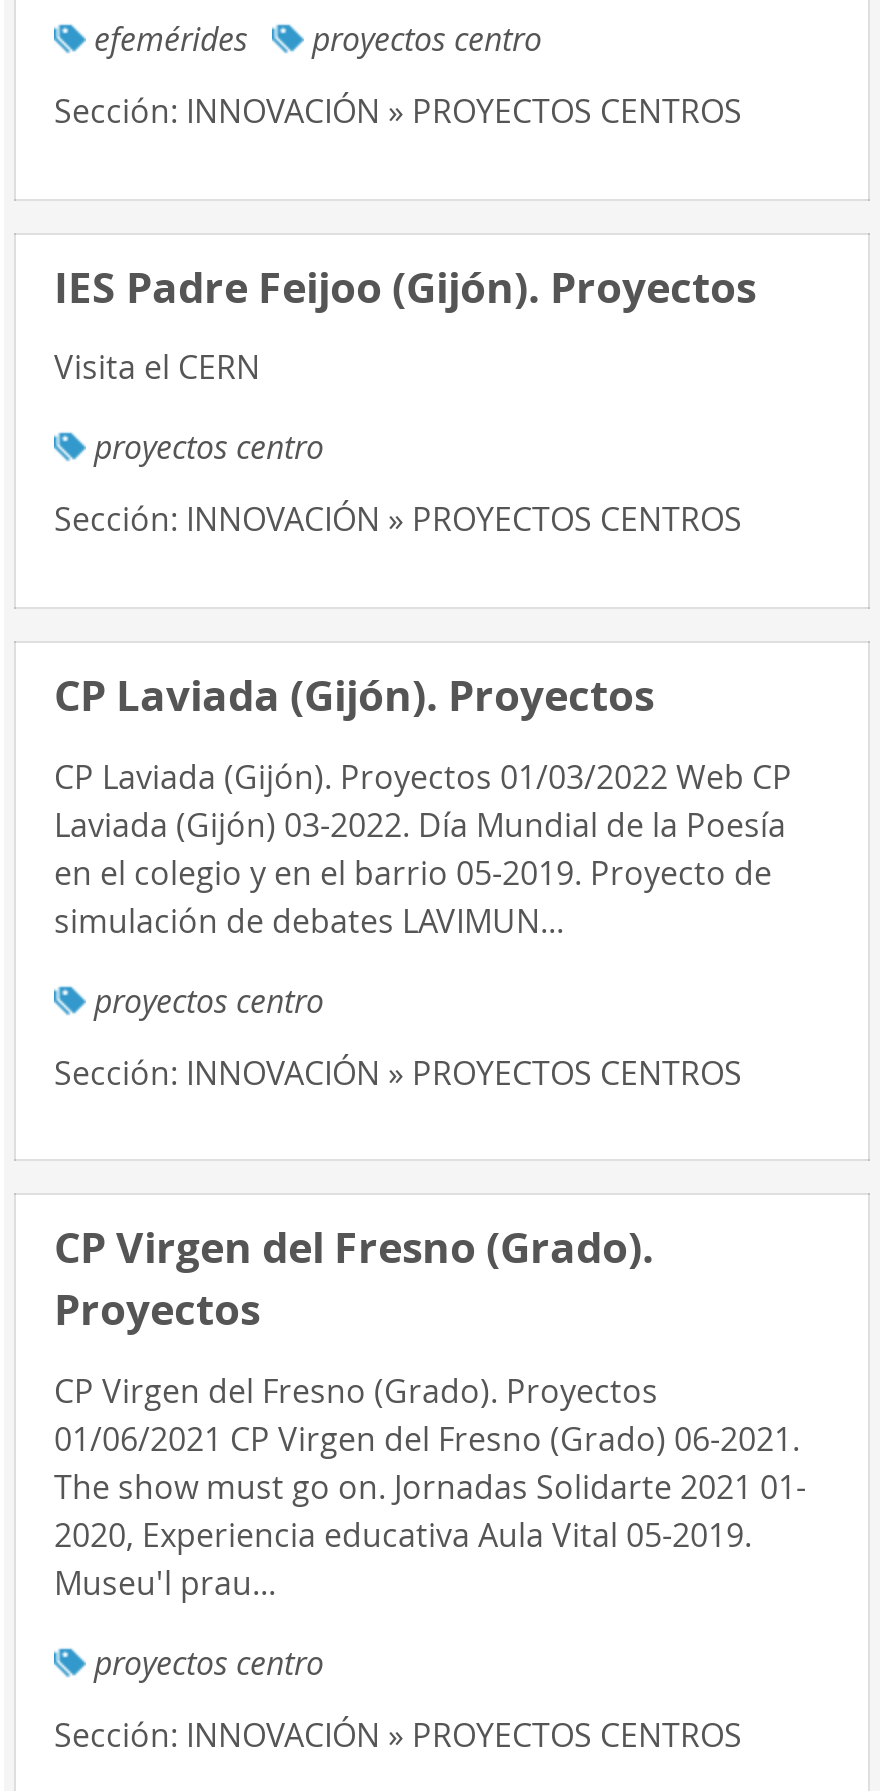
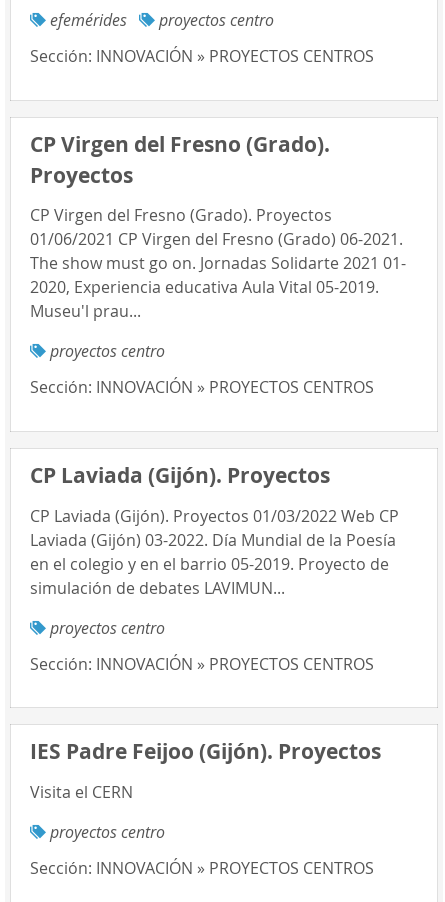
moved [54,258,756,316] -> [30,737,381,766]: IES Padre Feijoo (Gijón). Proyectos
moved [54,346,260,390] -> [30,781,133,803]: Visita el CERN
moved [54,425,792,1094] -> [30,340,399,675]: proyectos centro | Sección: INNOVACIÓN » PROYECTOS CENTROS | CP Laviada (Gijón). Proyectos | ... | proyectos centro | Sección: INNOVACIÓN » PROYECTOS CENTROS
moved [54,1220,654,1340] -> [30,130,330,190]: CP Virgen del Fresno (Grado). | Proyectos
moved [54,1369,806,1605] -> [30,204,406,322]: CP Virgen del Fresno (Grado). Proyectos | 01/06/2021 CP Virgen del Fresno (Grado) 06-2021. | The show must go on. Jornadas Solidarte 2021 01- | 2020, Experiencia educativa Aula Vital 05-2019. | Museu'l prau...

